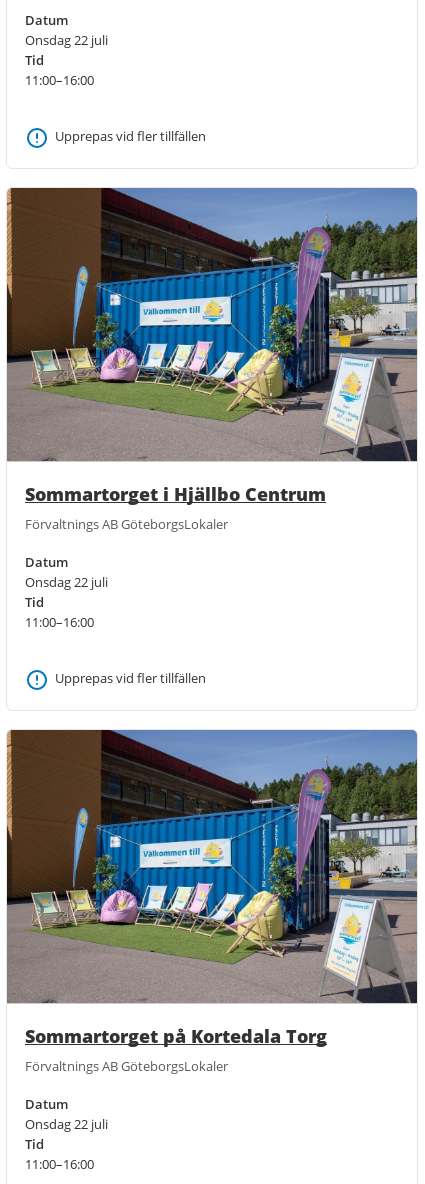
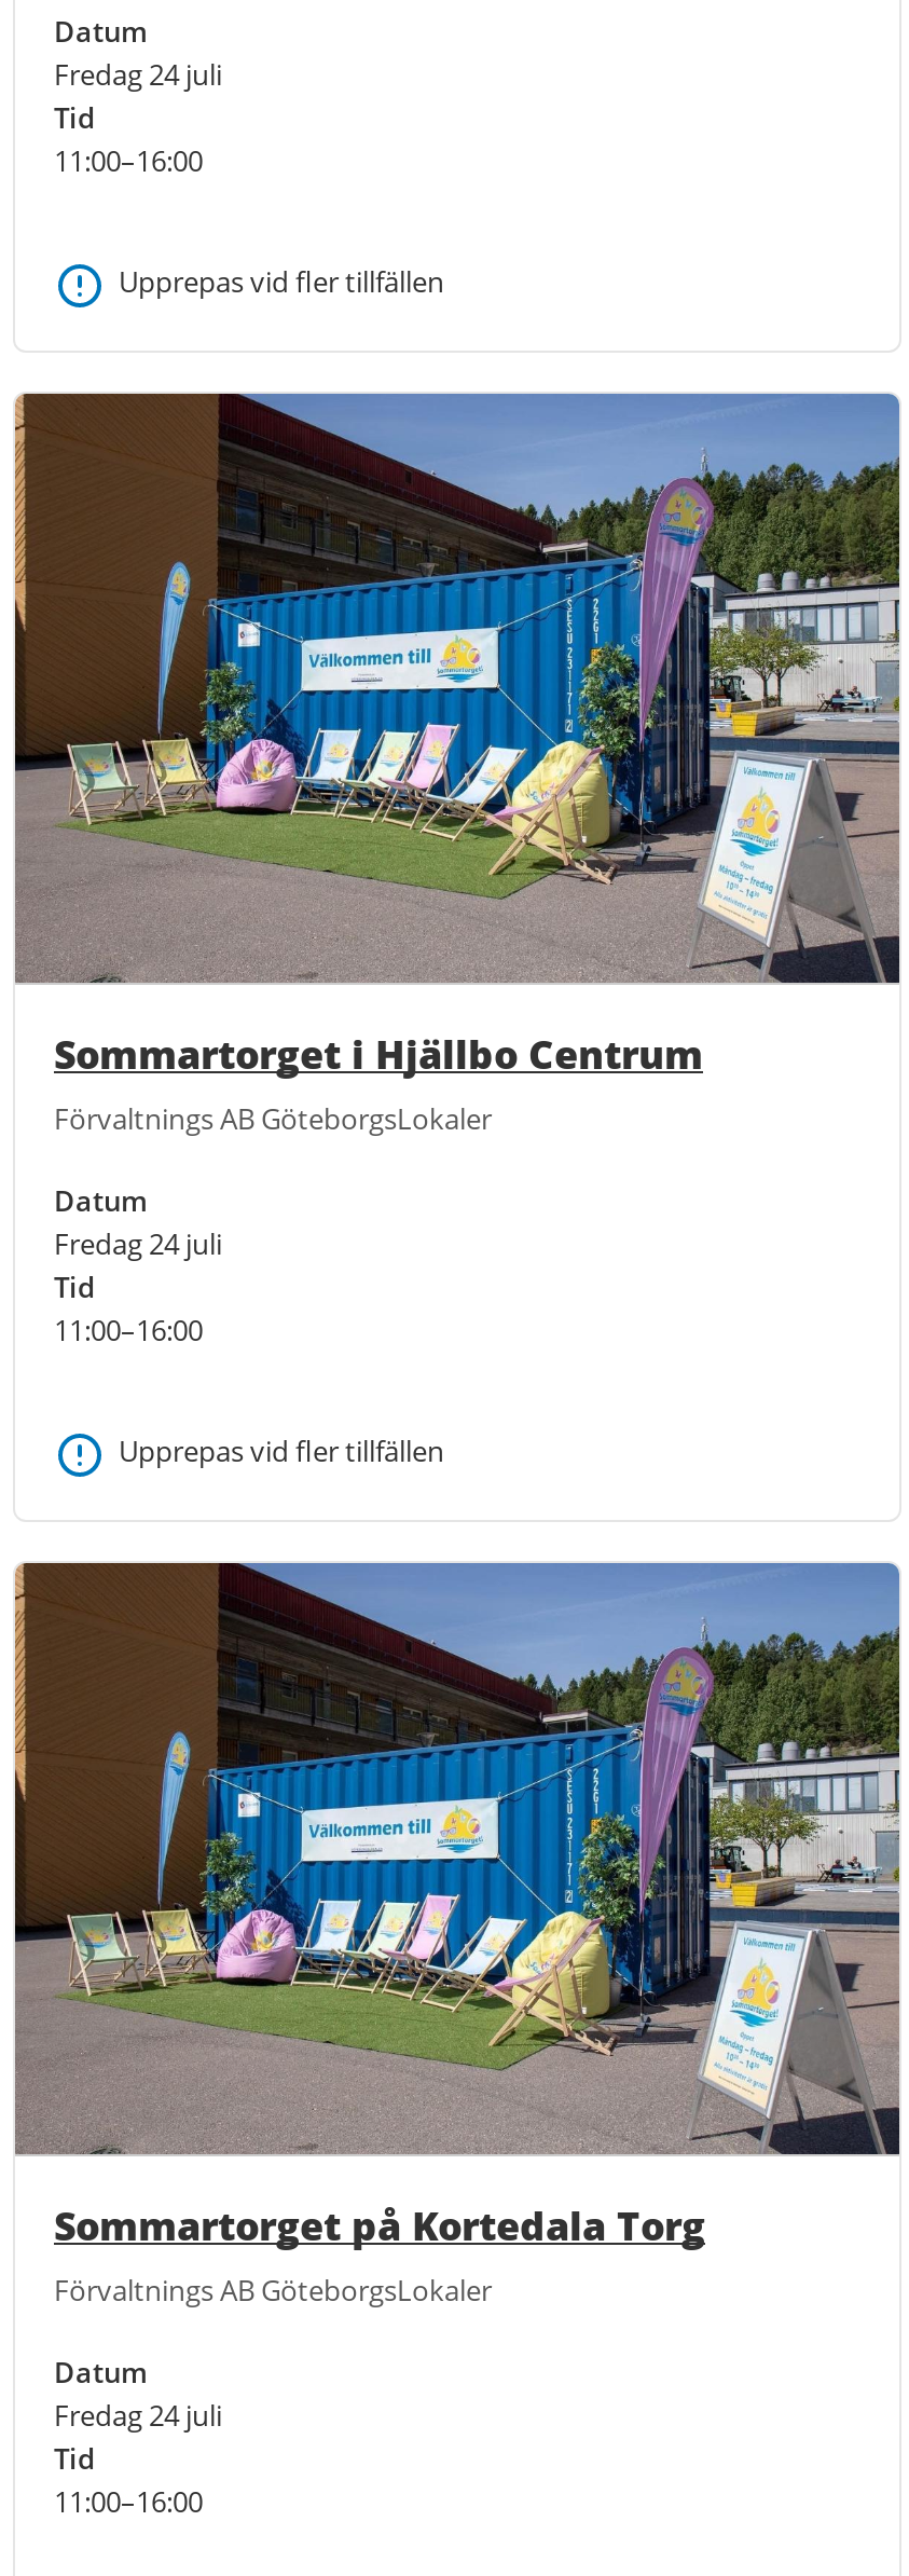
[25,30,108,48] Onsdag 22 juli -> [54,55,222,94] Fredag 24 juli
[25,573,108,591] Onsdag 22 juli -> [54,1225,222,1264] Fredag 24 juli
[25,1115,108,1133] Onsdag 22 juli -> [54,2395,222,2434] Fredag 24 juli

